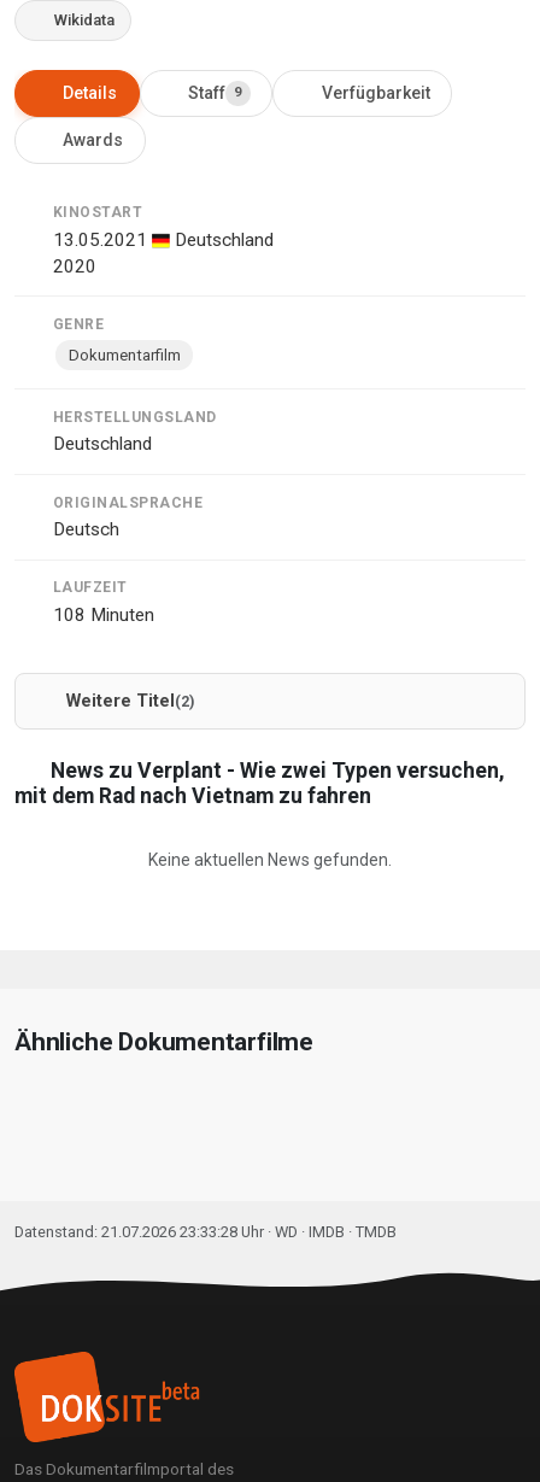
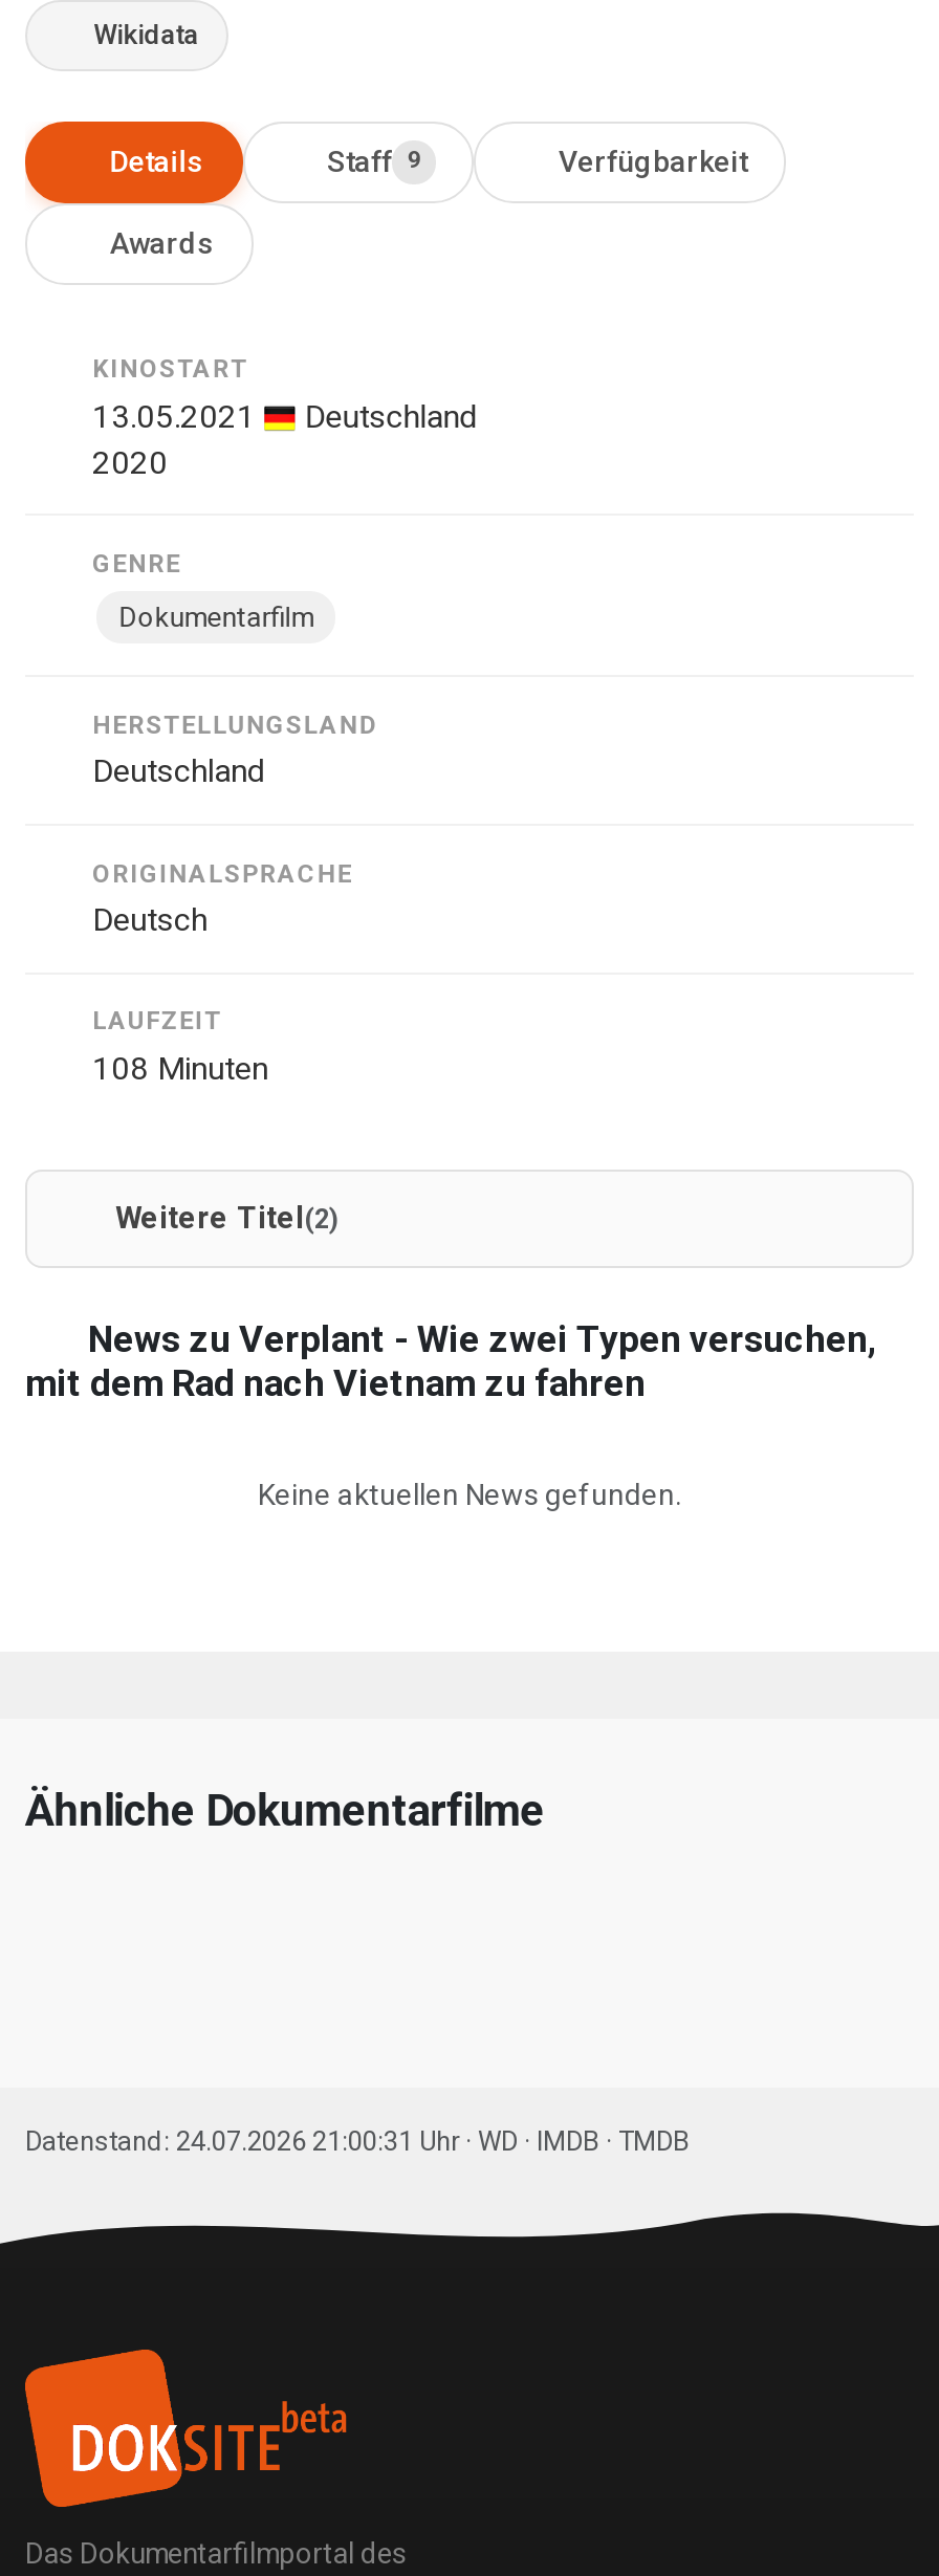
[14,1223,397,1241] Datenstand: 21.07.2026 23:33:28 Uhr · WD · IMDB · TMDB -> [25,2126,690,2157] Datenstand: 24.07.2026 21:00:31 Uhr · WD · IMDB · TMDB

